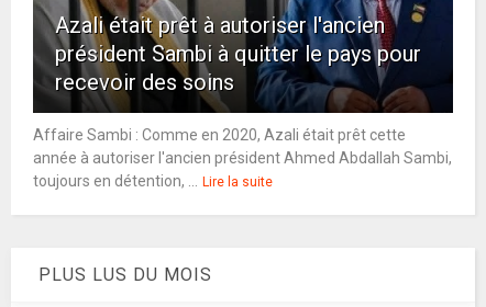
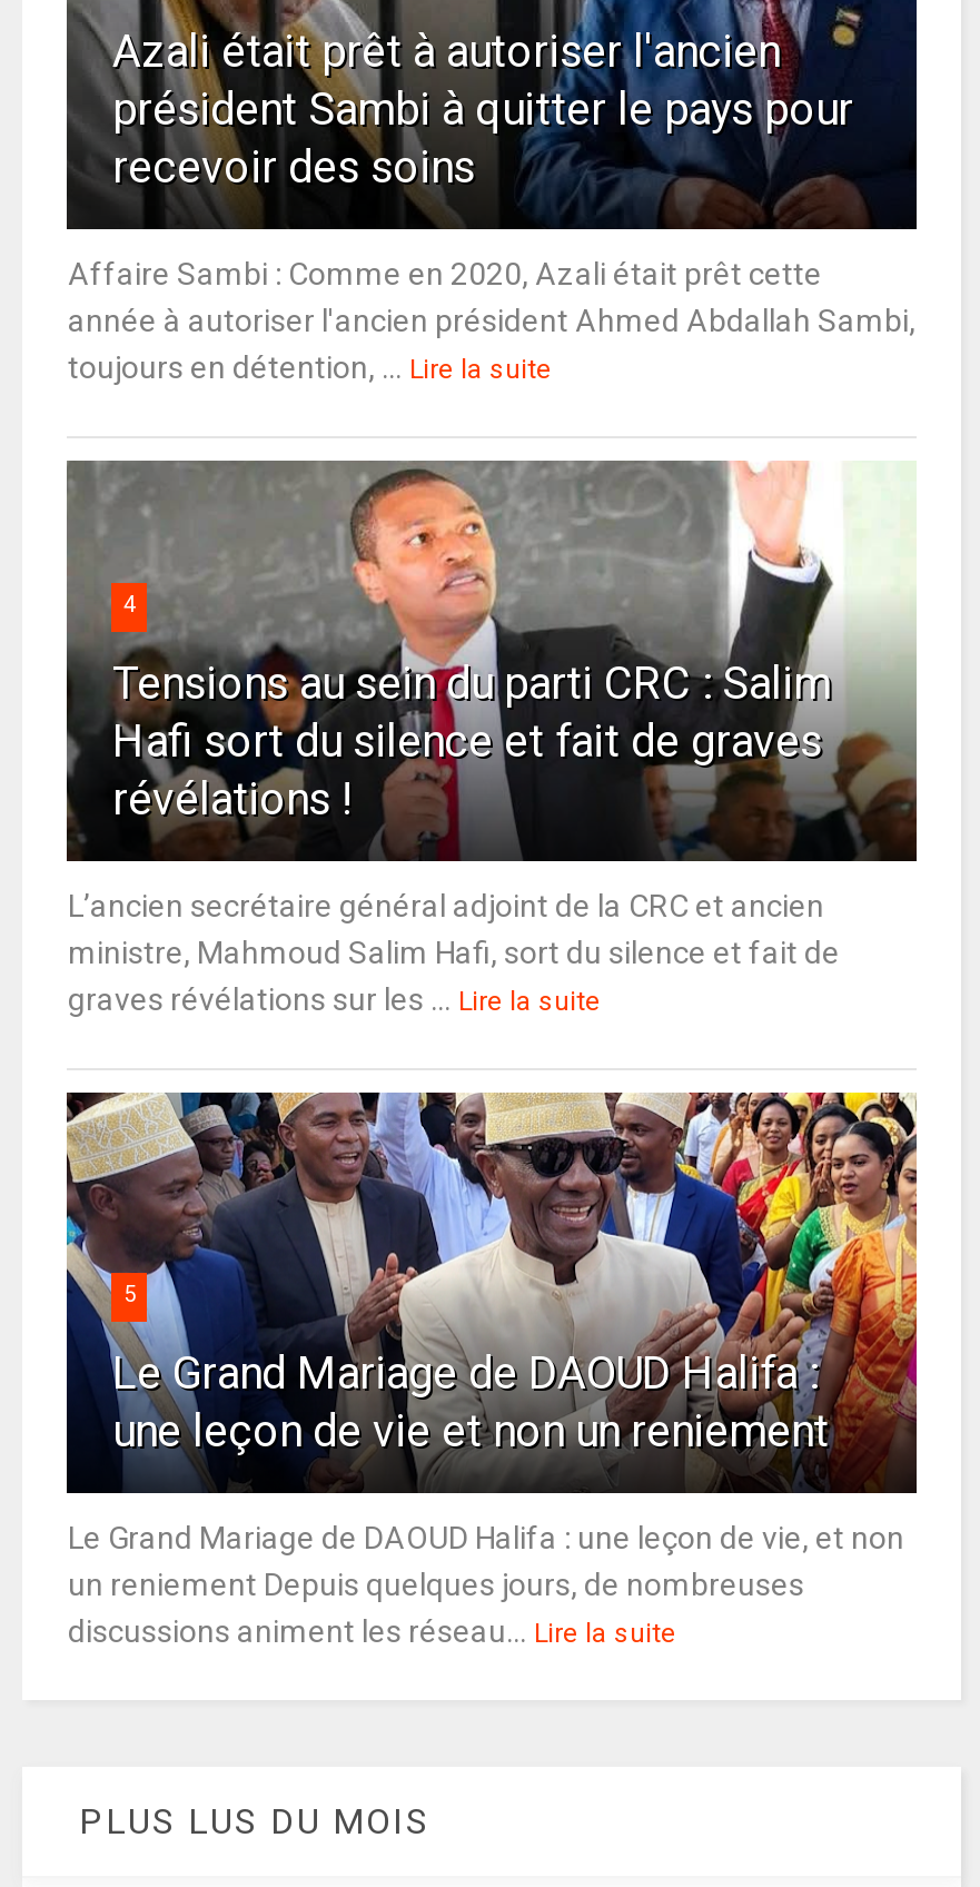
none -> [65,1090,919,1650] [image] | 5 | Le Grand Mariage de DAOUD Halifa : | une leçon de vie et non un reniement | Le Grand Mariage de DAOUD Halifa : une leçon de vie, et non | un reniement Depuis quelques jours, de nombreuses | discussions animent les réseau... Lire la suite
none -> [68,458,919,1018] [image] | 4 | Tensions au sein du parti CRC : Salim | Hafi sort du silence et fait de graves | révélations ! | L’ancien secrétaire général adjoint de la CRC et ancien | ministre, Mahmoud Salim Hafi, sort du silence et fait de | graves révélations sur les ... Lire la suite

